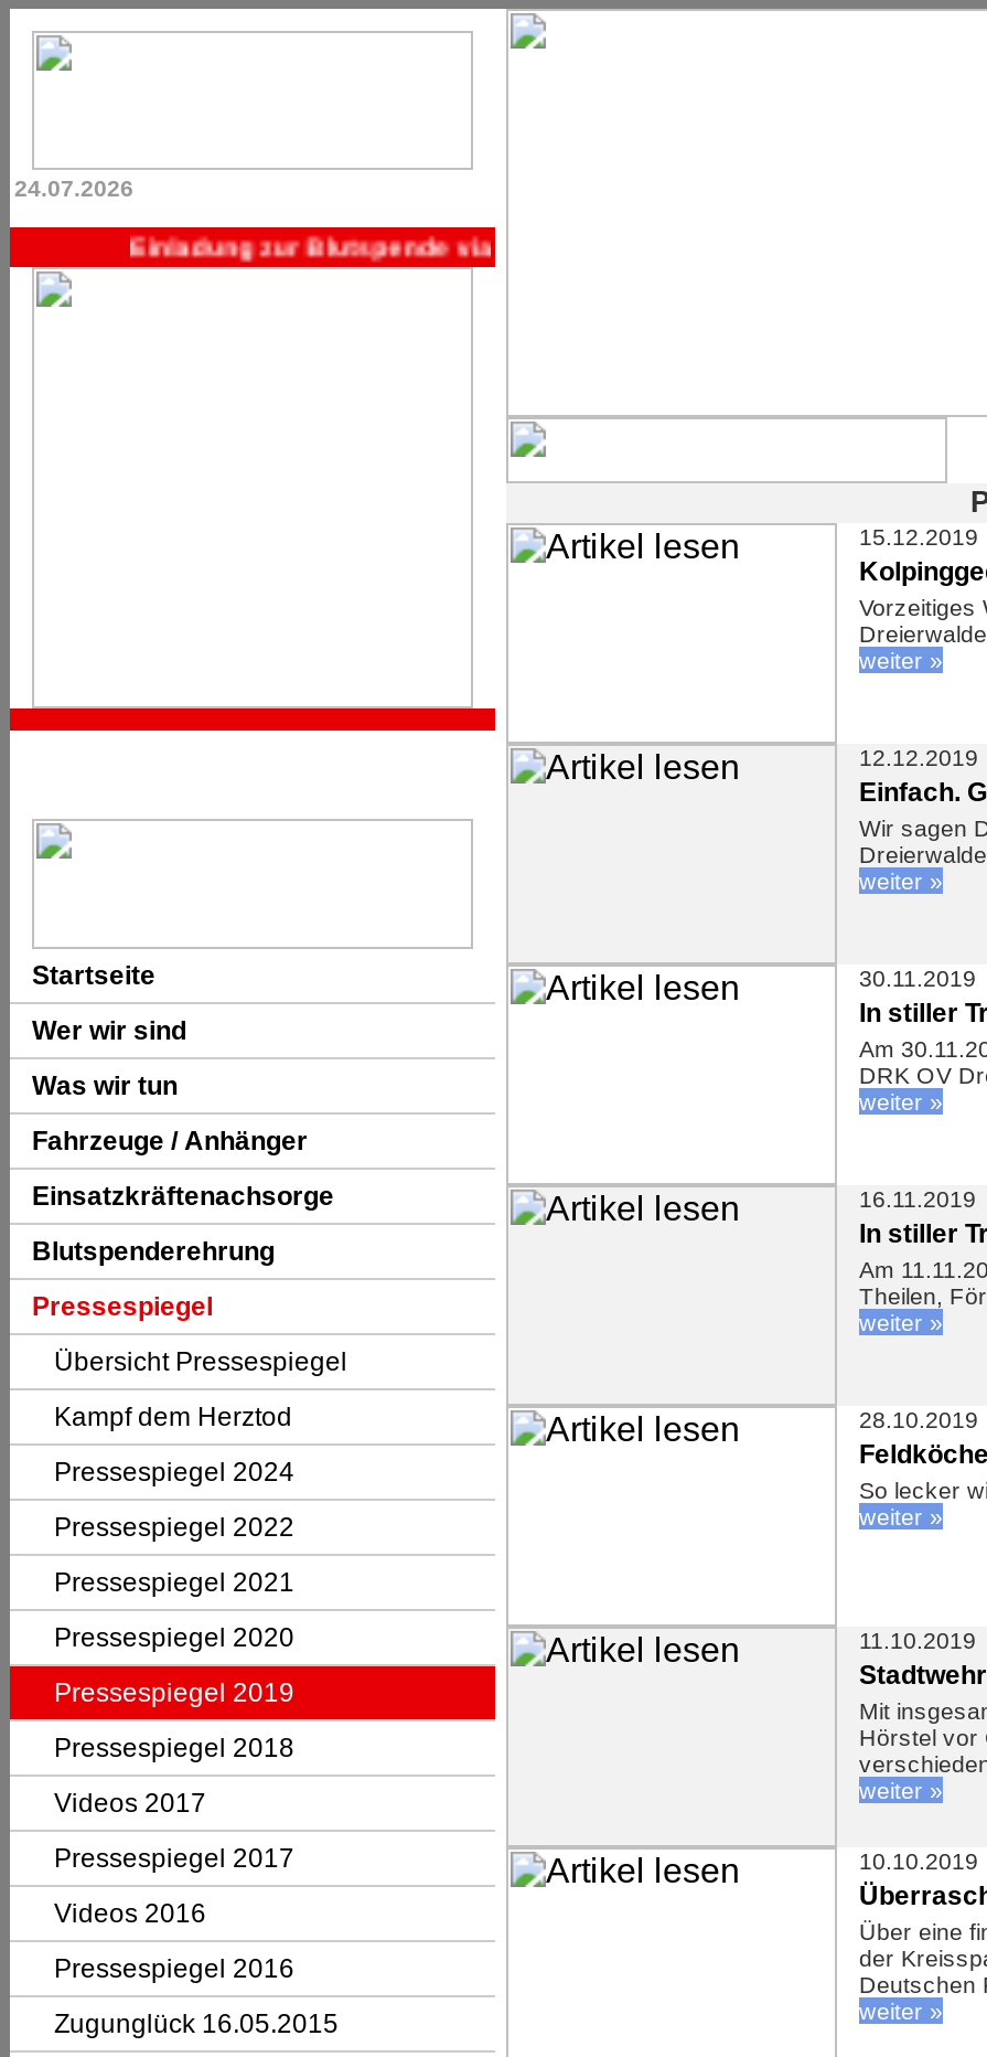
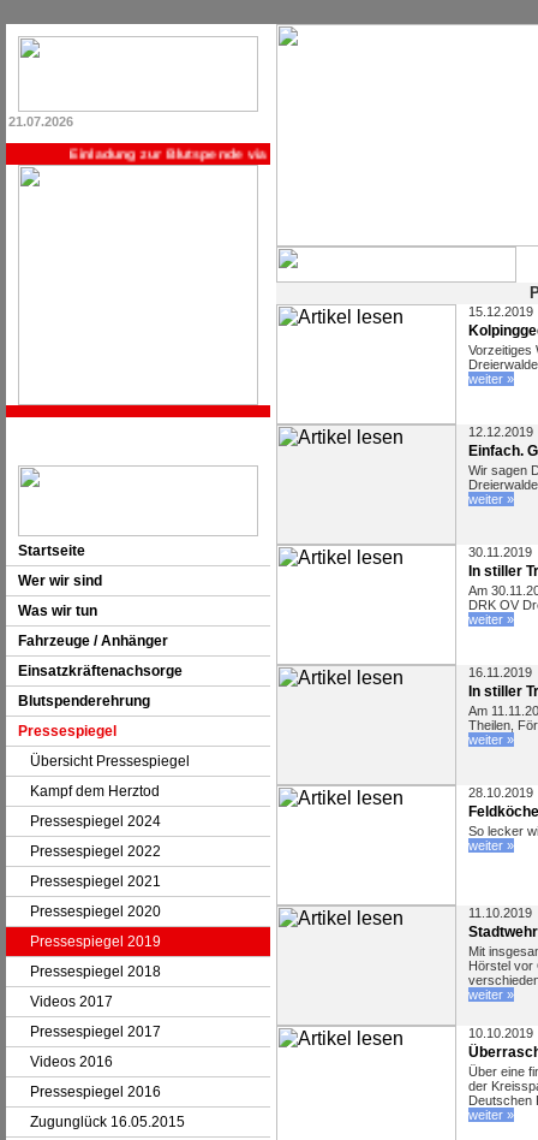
[14,174,133,201] 24.07.2026 -> [8,114,73,129] 21.07.2026

